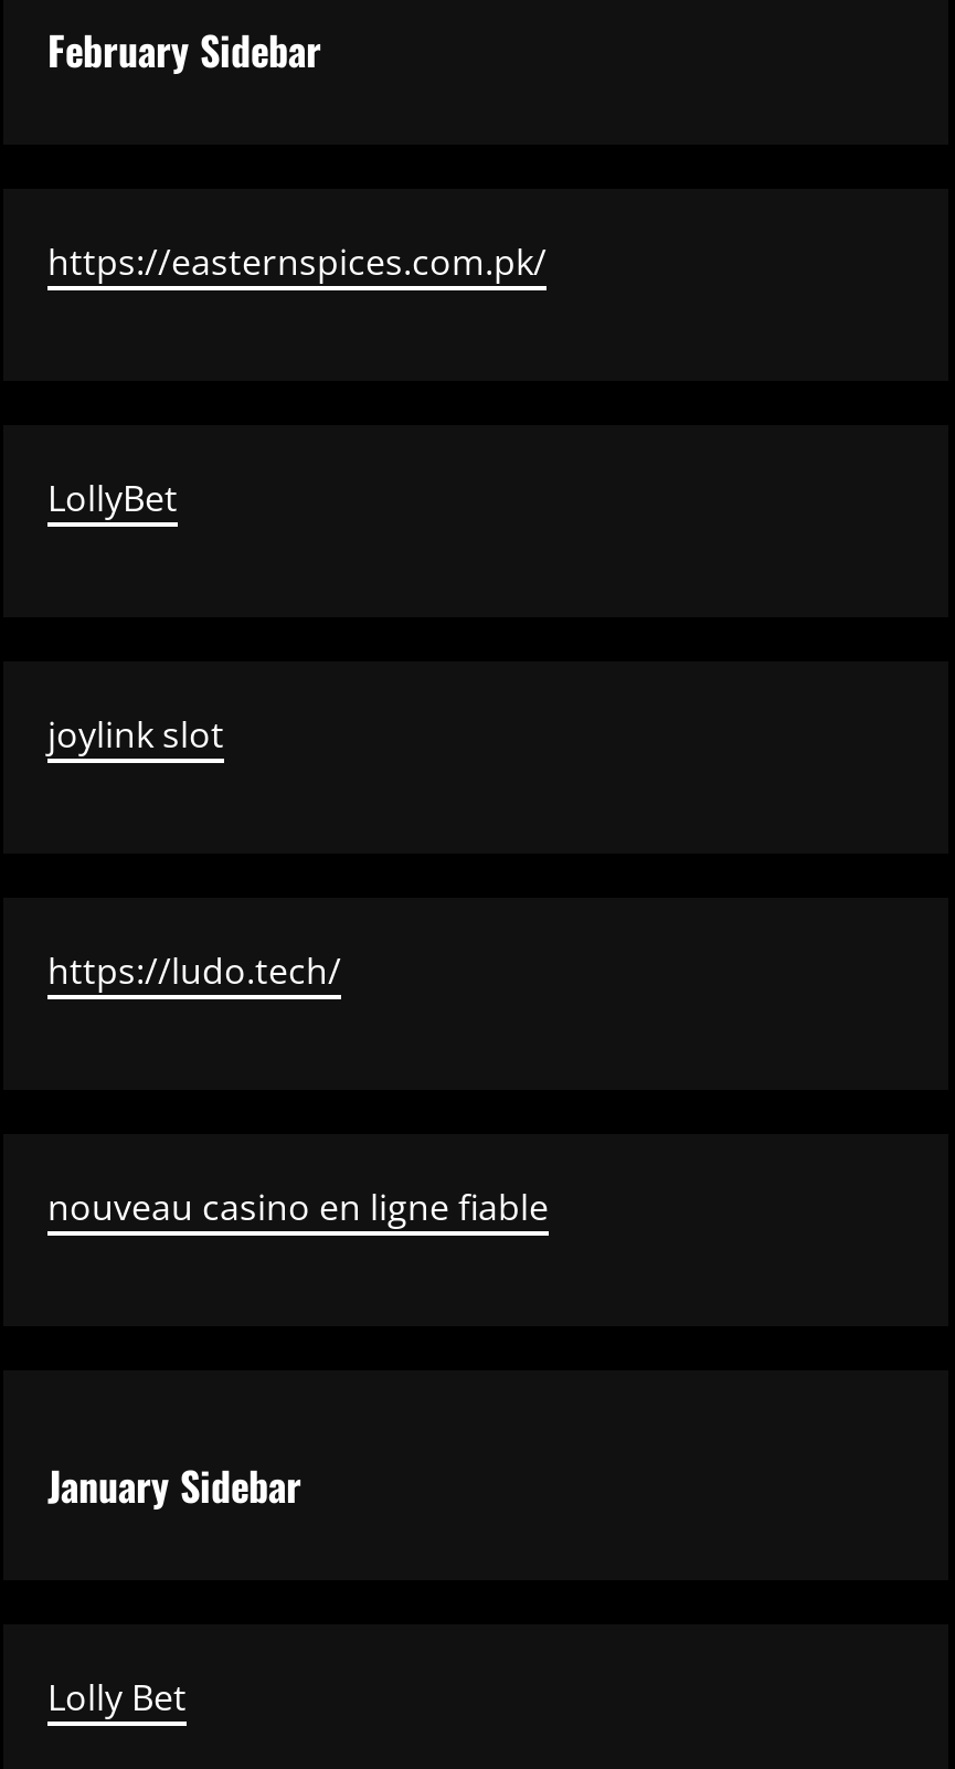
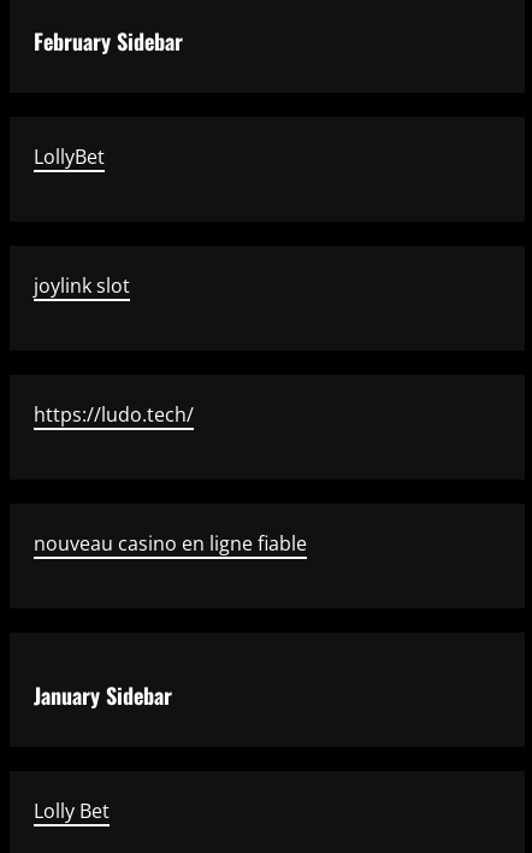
[47,237,547,286] https://easternspices.com.pk/ -> none

